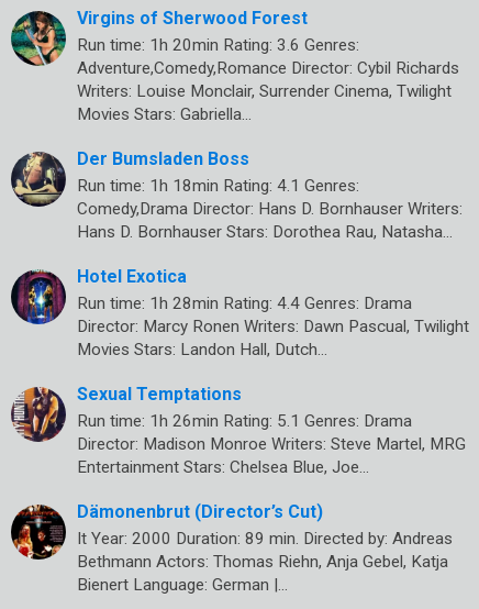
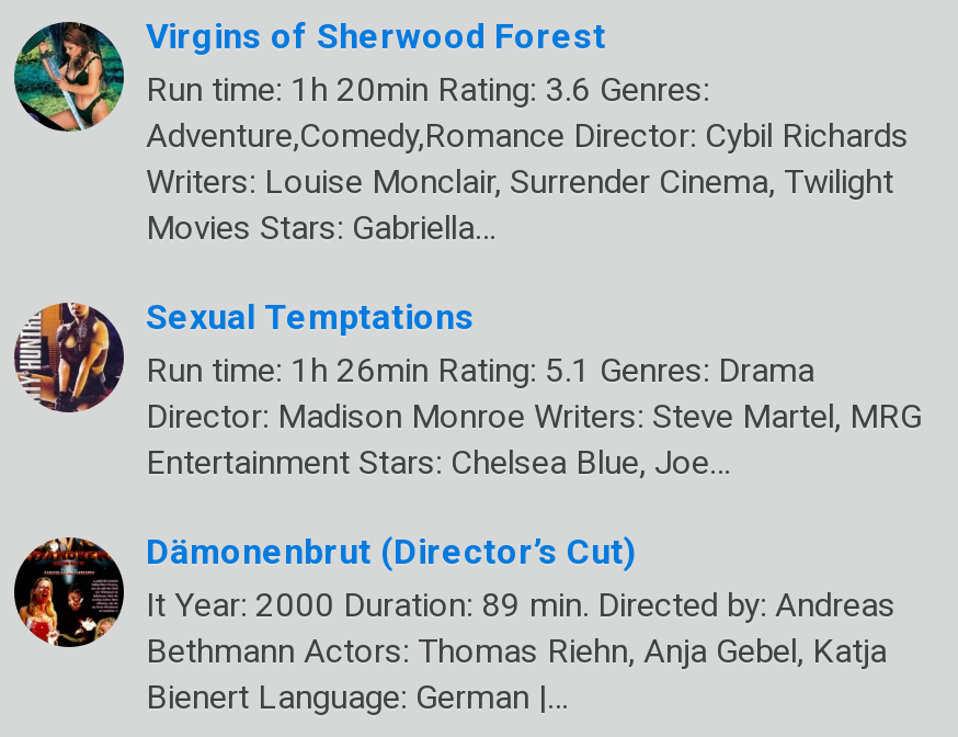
[12,148,469,359] [image] | Der Bumsladen Boss | Run time: 1h 18min Rating: 4.1 Genres: | Comedy,Drama Director: Hans D. Bornhauser Writers: | Hans D. Bornhauser Stars: Dorothea Rau, Natasha… | Hotel Exotica | Run time: 1h 28min Rating: 4.4 Genres: Drama | Director: Marcy Ronen Writers: Dawn Pascual, Twilight | Movies Stars: Landon Hall, Dutch… -> none
[12,269,62,325] [image] -> none

